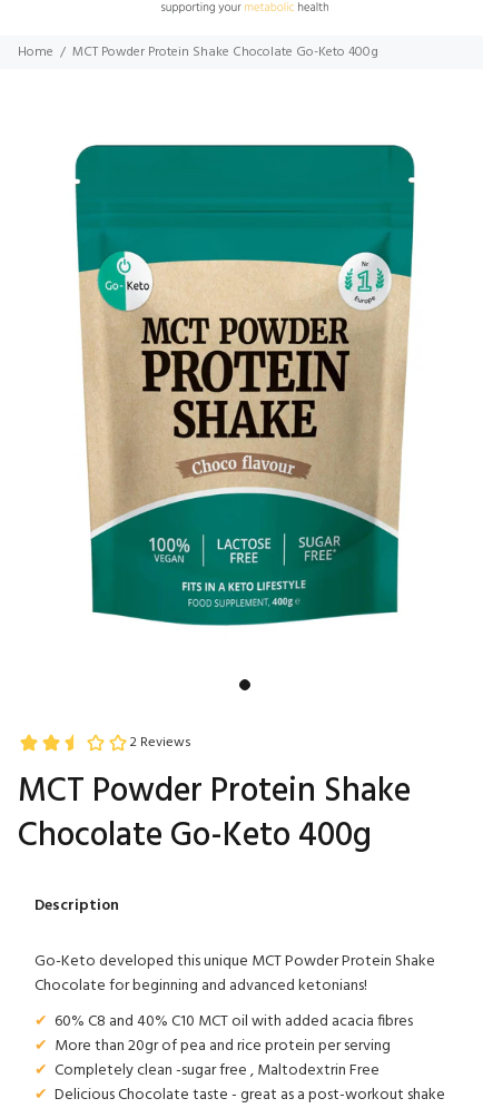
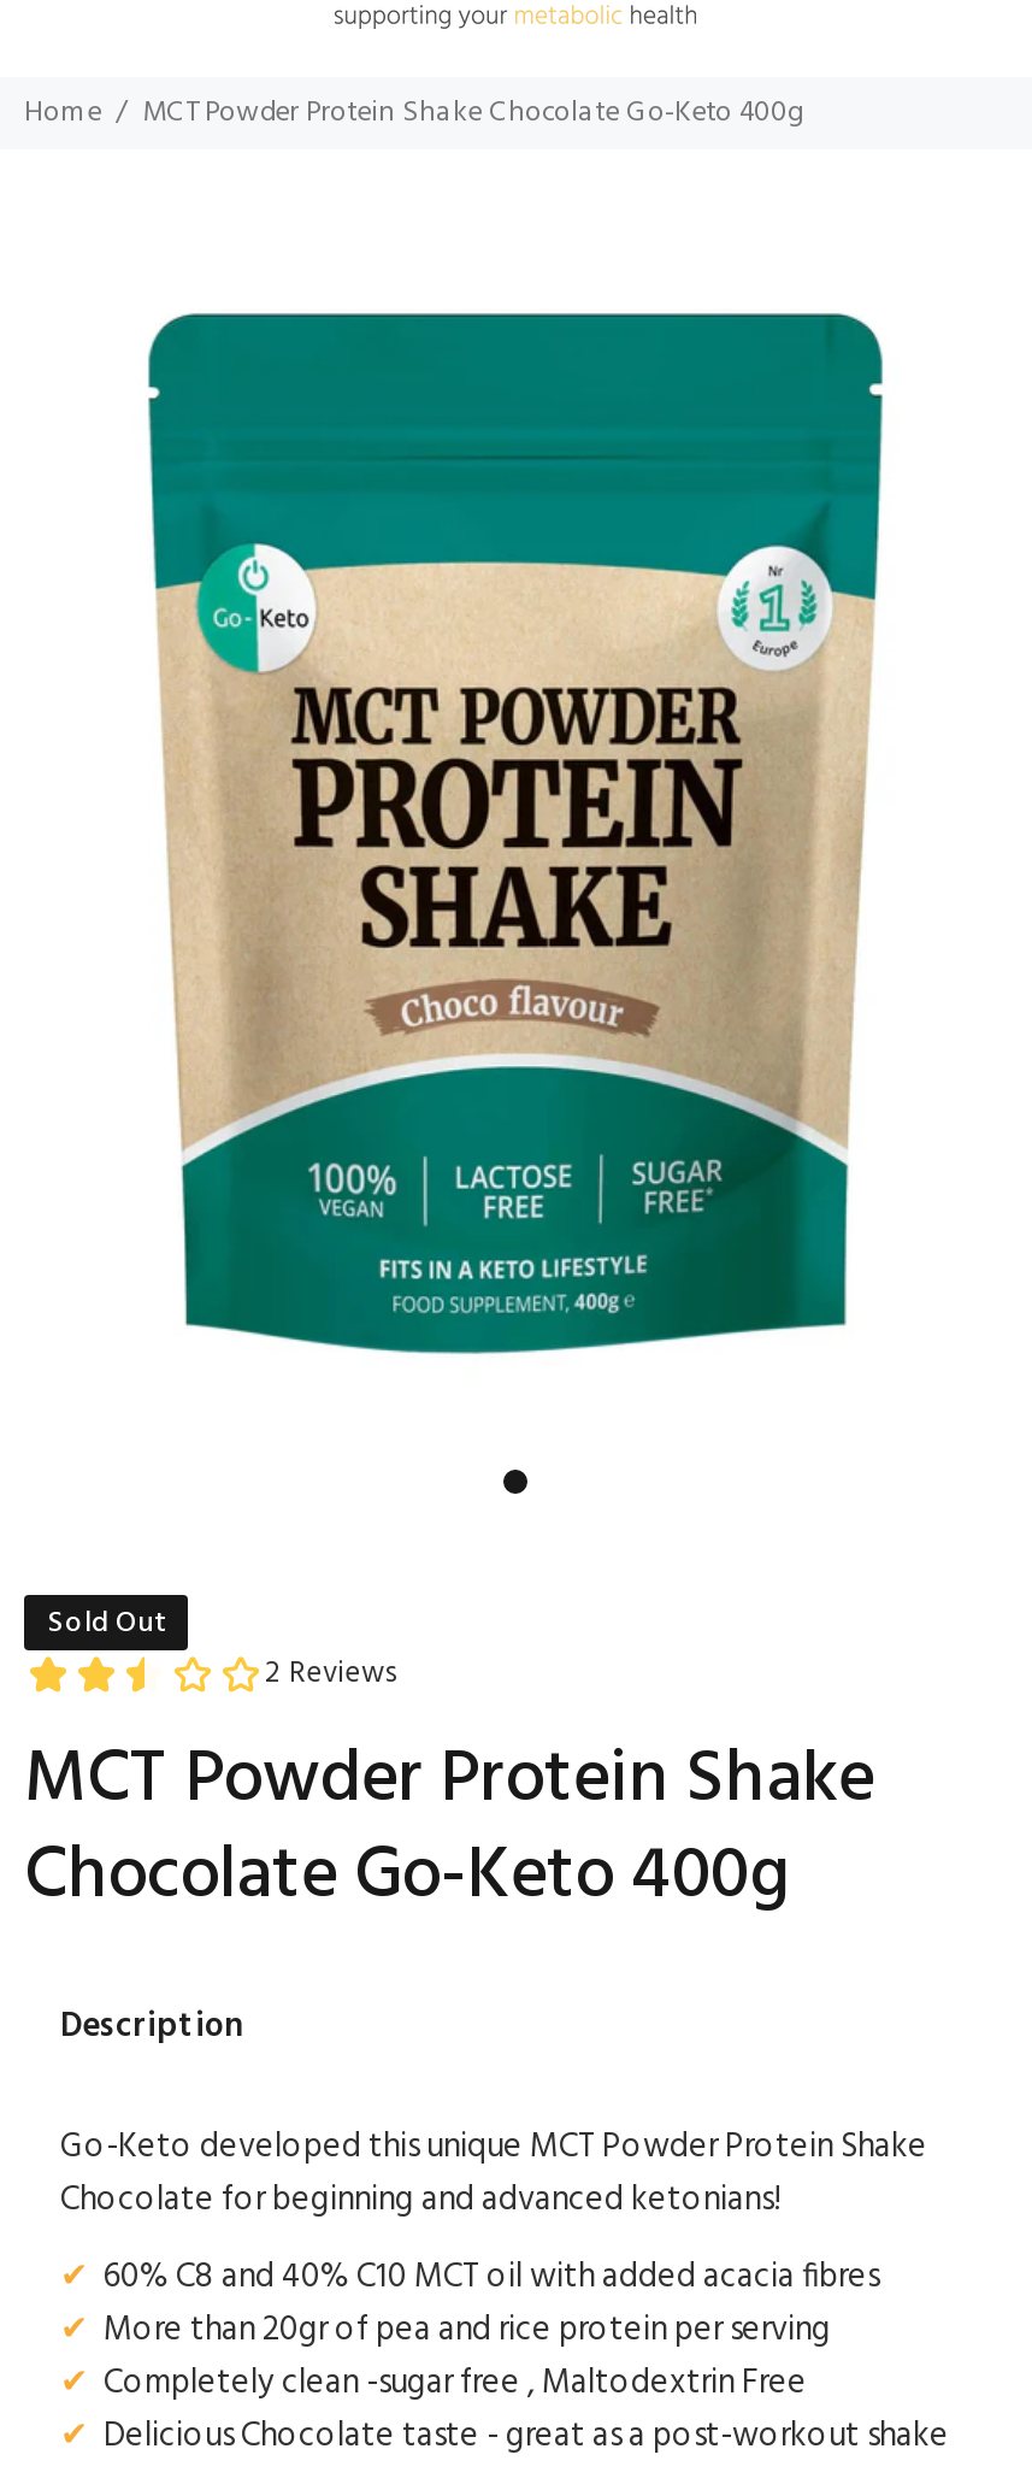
none -> [48,1600,164,1648] Sold Out

